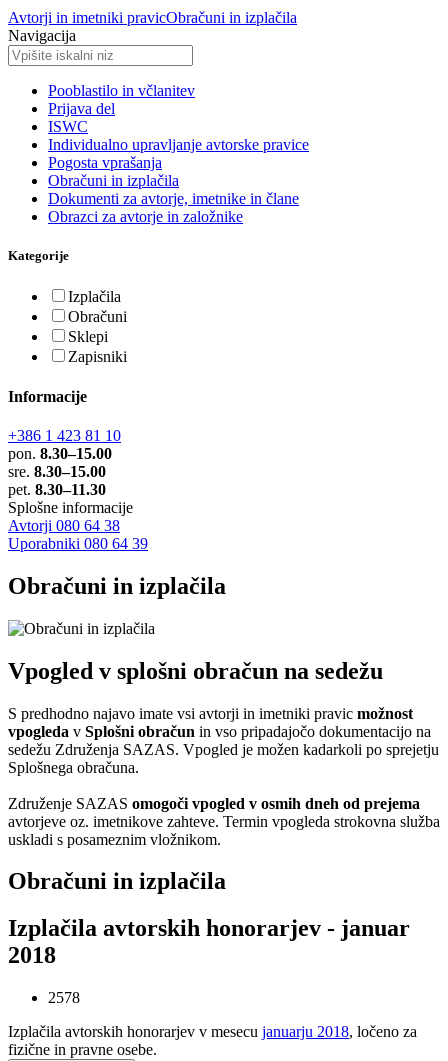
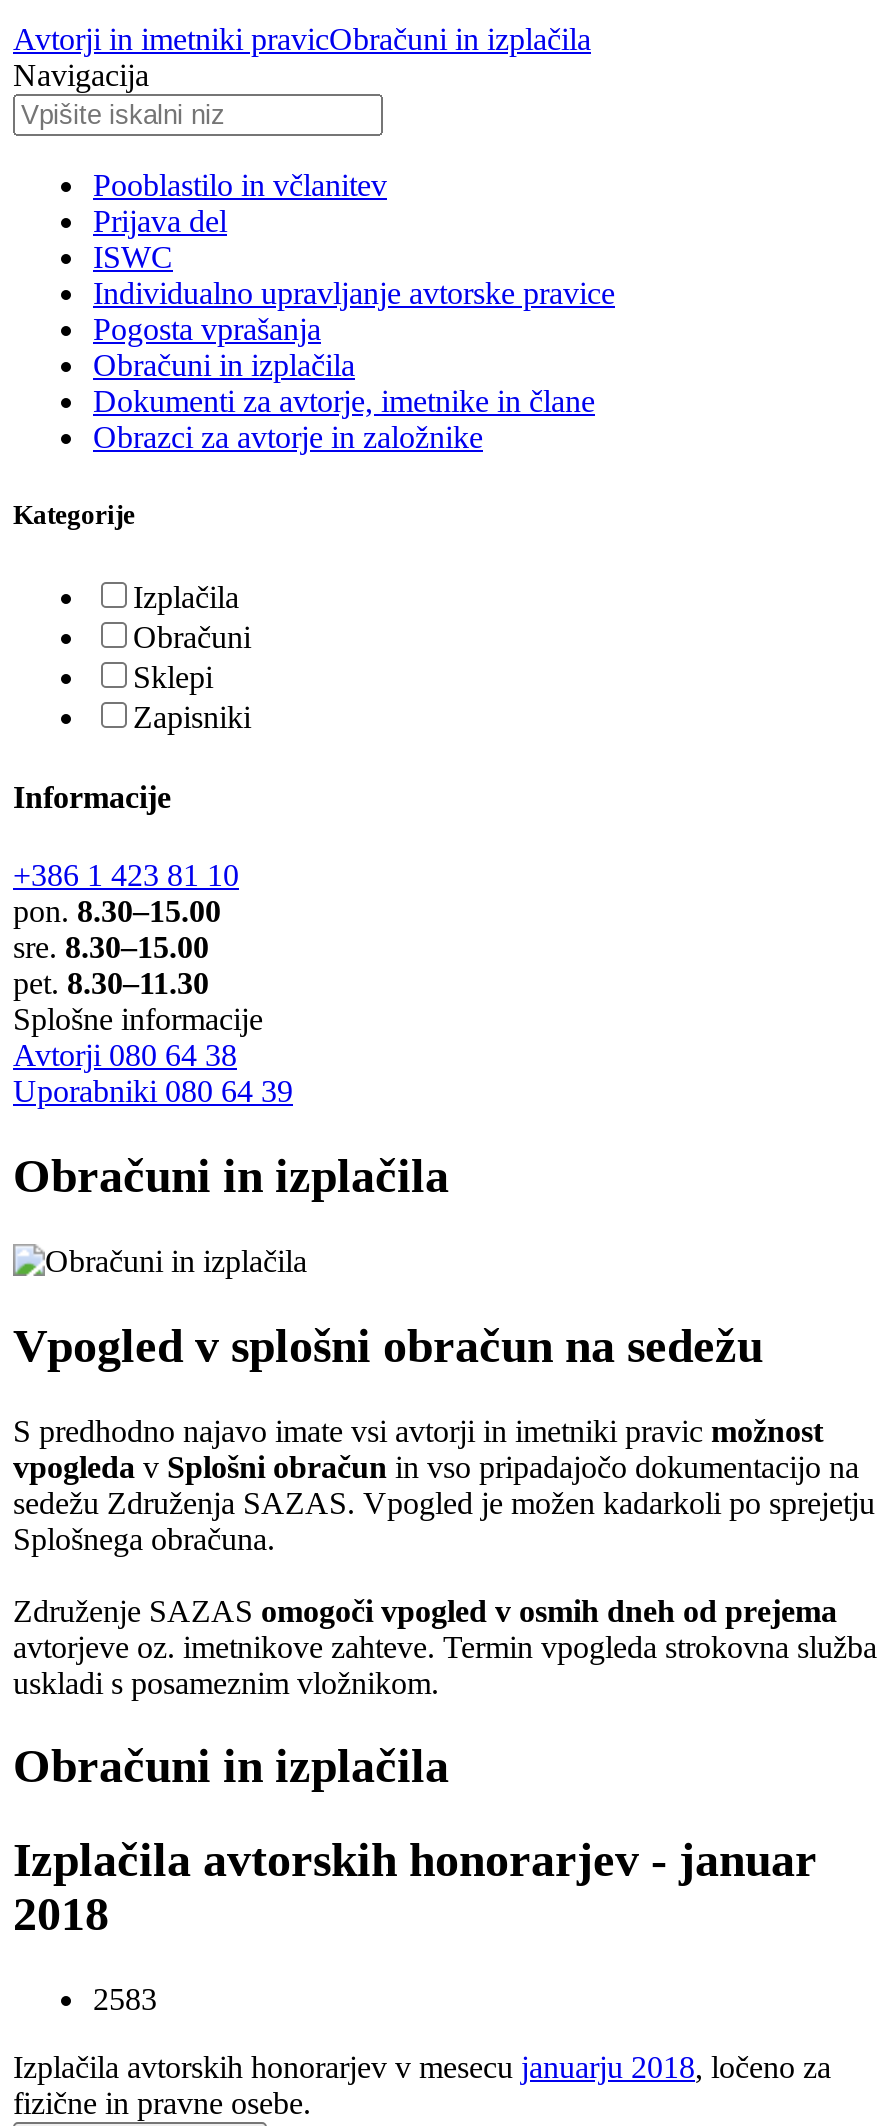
[48,989,80,1006] 2578 -> [93,1982,157,2016] 2583

